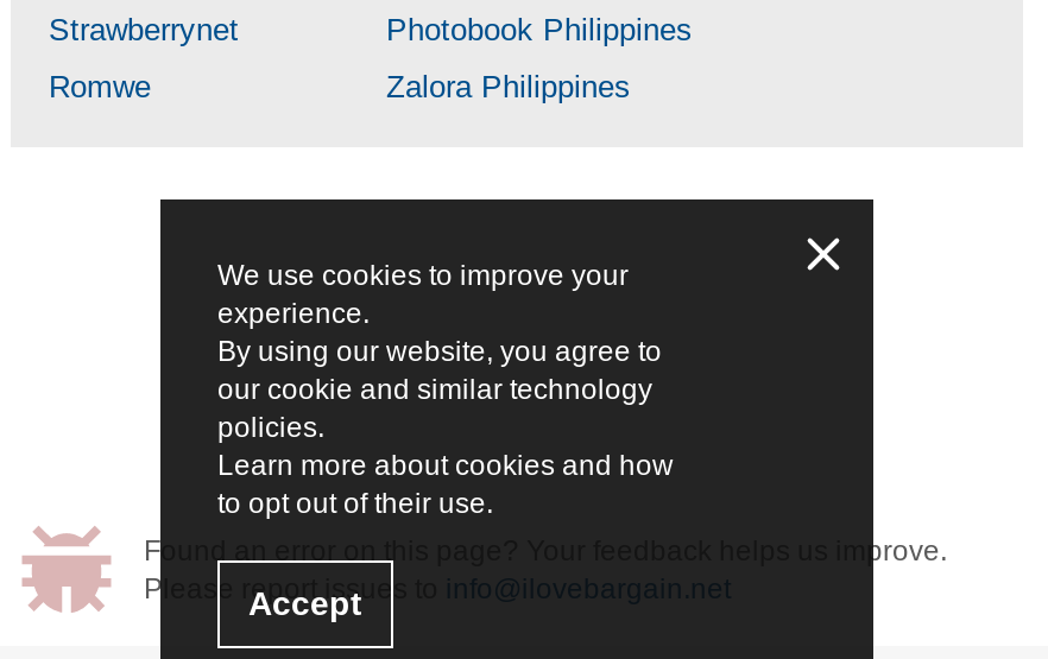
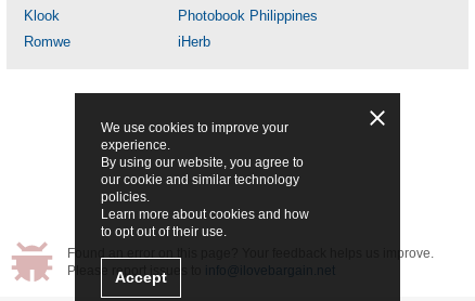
[49,12,239,47] Strawberrynet -> [24,8,60,24] Klook
[386,69,631,104] Zalora Philippines -> [178,34,210,50] iHerb

